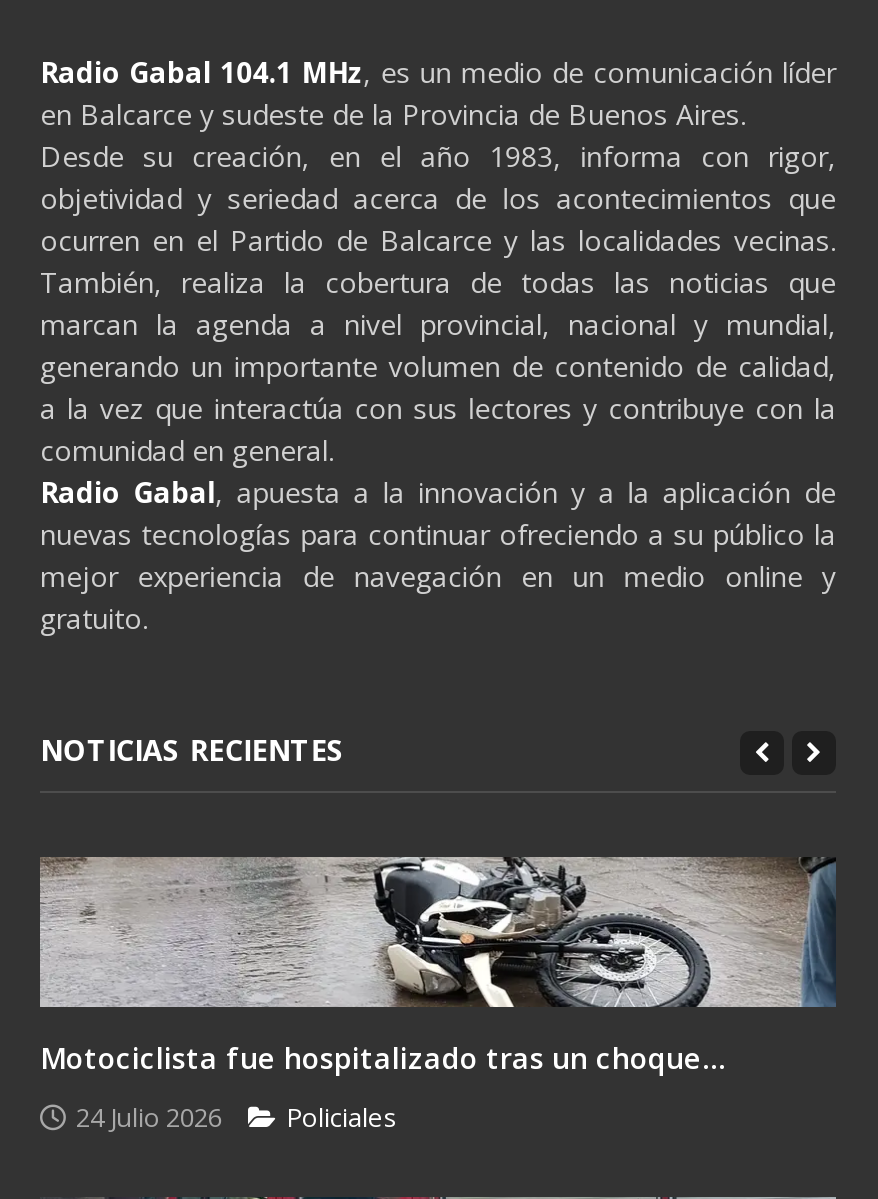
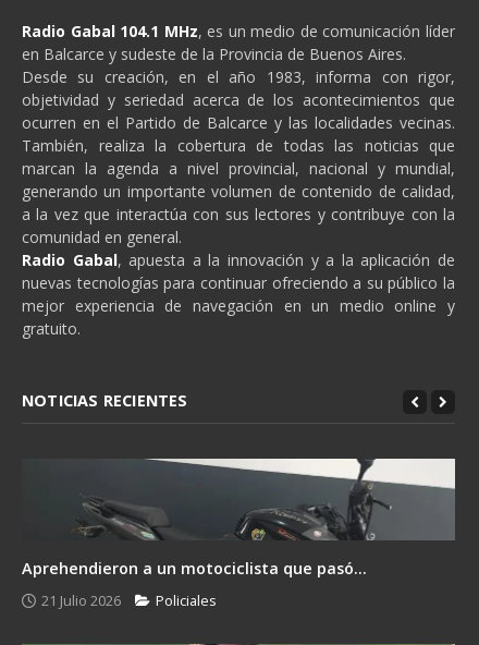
[38,855,836,1078] [image] | Motociclista fue hospitalizado tras un choque... -> [22,458,456,579] [image] | Aprehendieron a un motociclista que pasó...
[76,1100,398,1136] 24 Julio 2026 Policiales -> [41,591,217,611] 21 Julio 2026 Policiales

